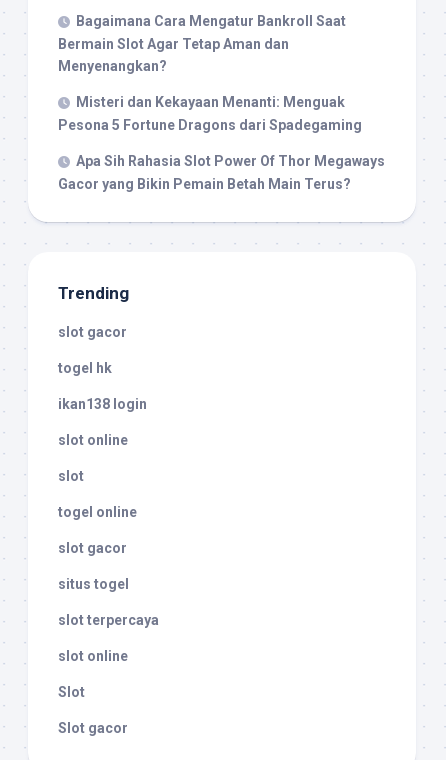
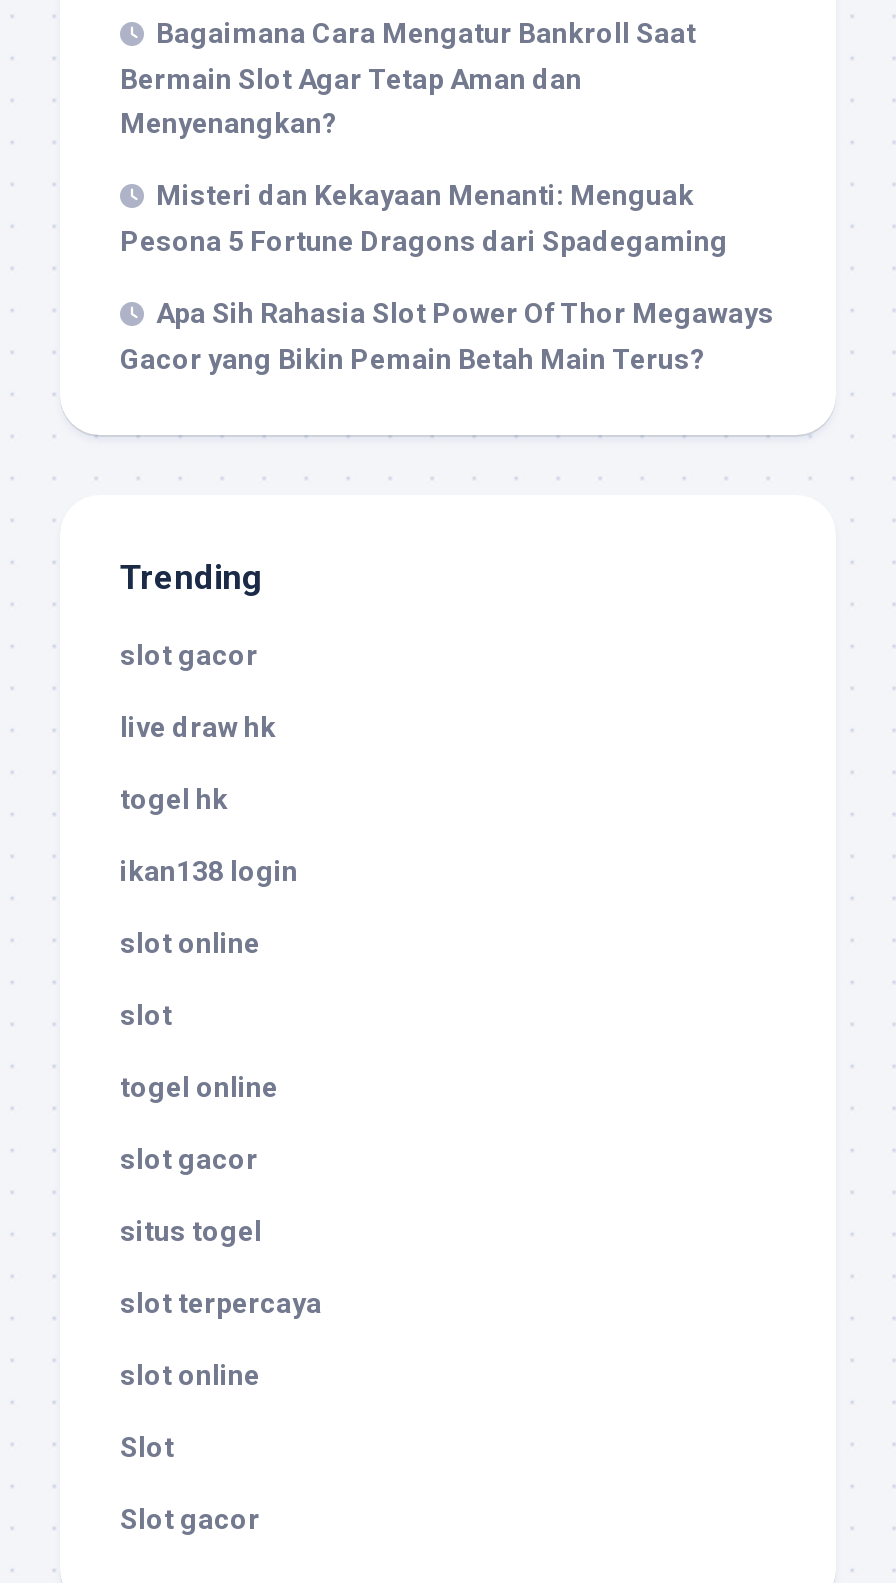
none -> [120,711,276,743] live draw hk

